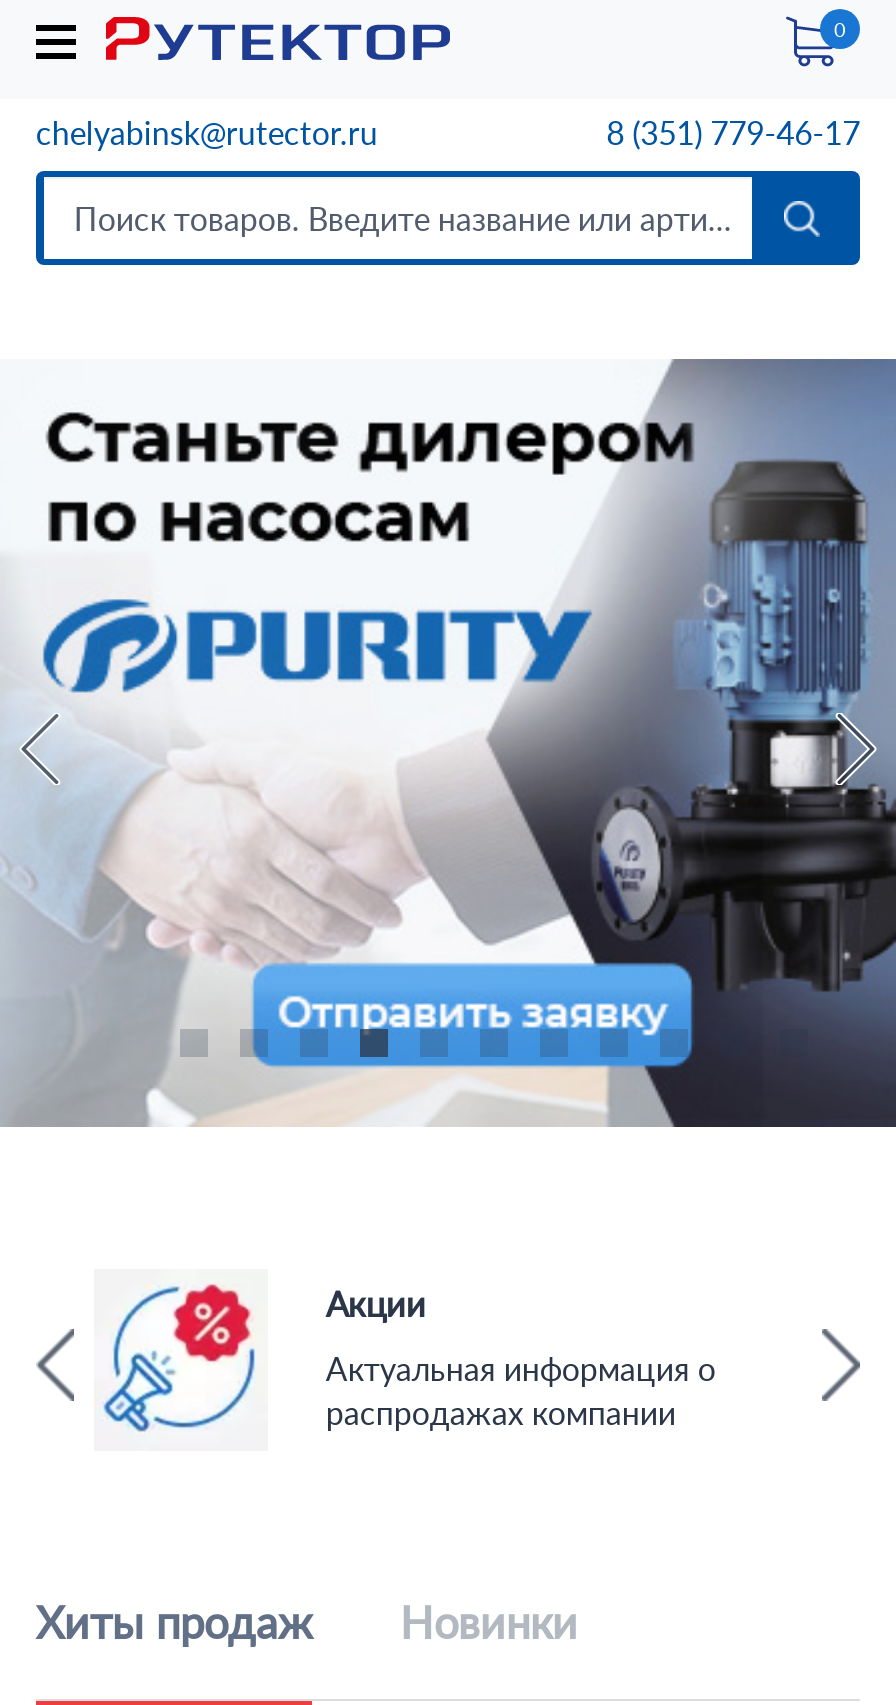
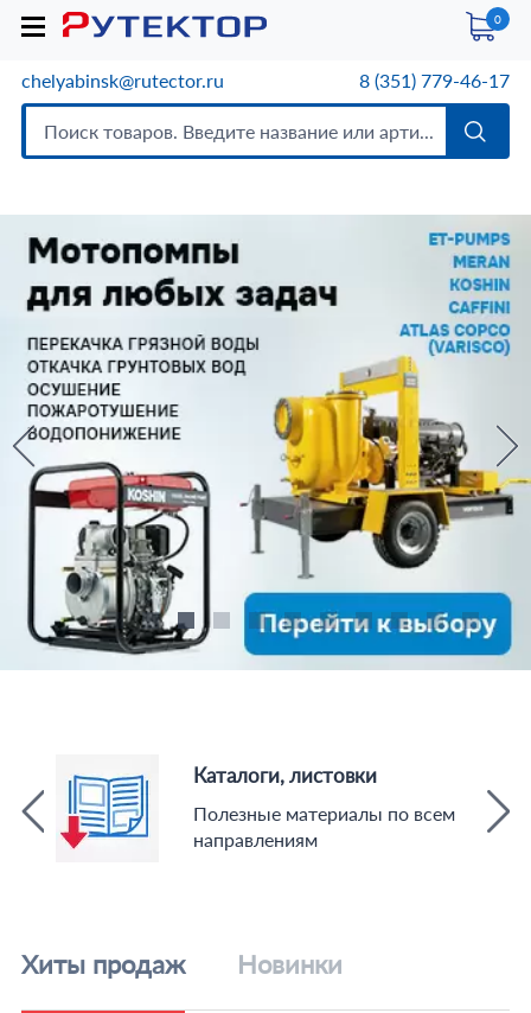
[6,359,890,1129] [image] -> [4,216,527,670] [image]
[102,1282,426,1433] [image] | Акции -> [60,762,377,850] [image] | Каталоги, листовки
[326,1348,716,1430] Актуальная информация о | распродажах компании -> [193,801,455,850] Полезные материалы по всем | направлениям

